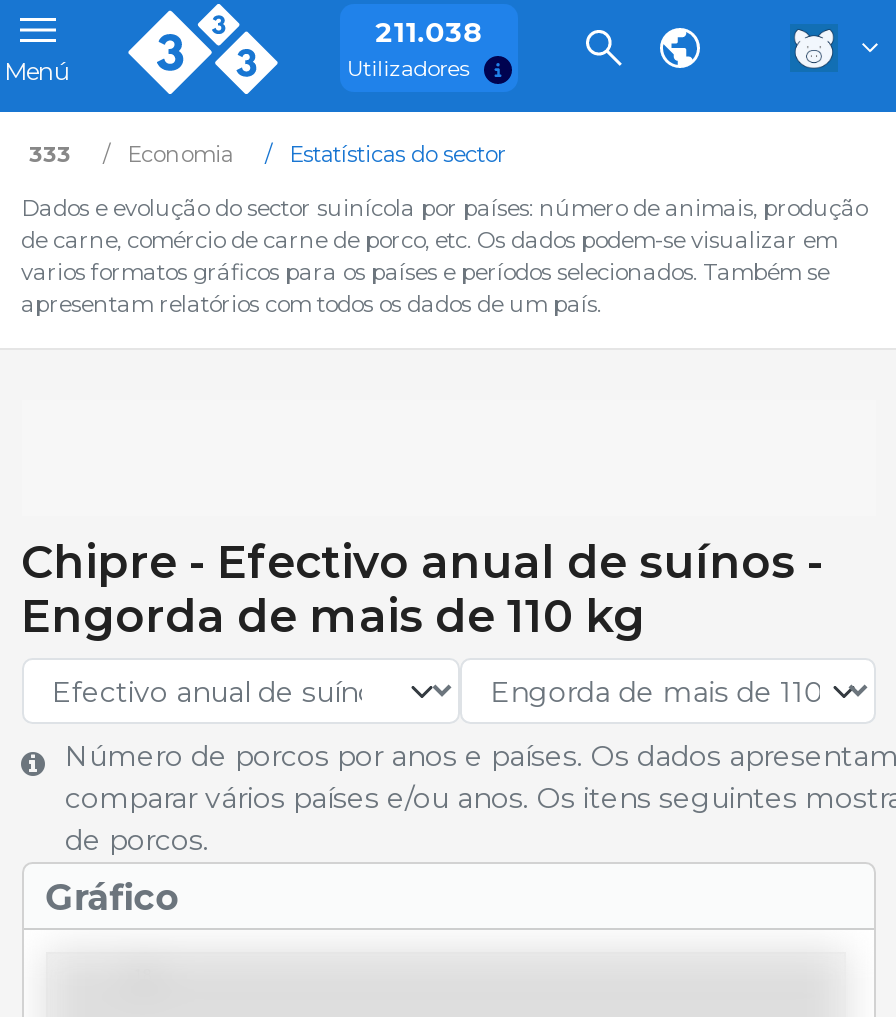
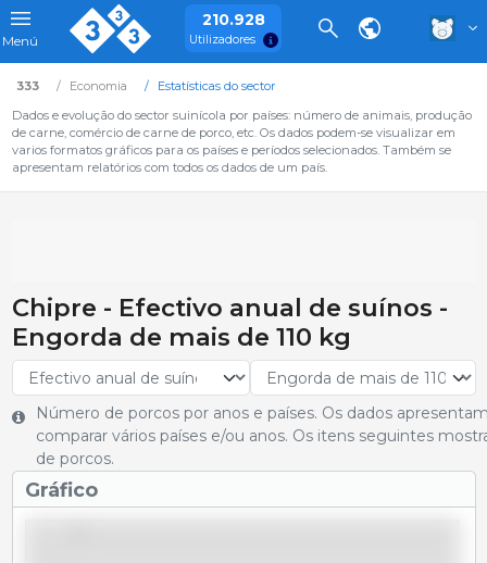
[375,13,483,49] 211.038 -> [202,9,265,29] 210.928

